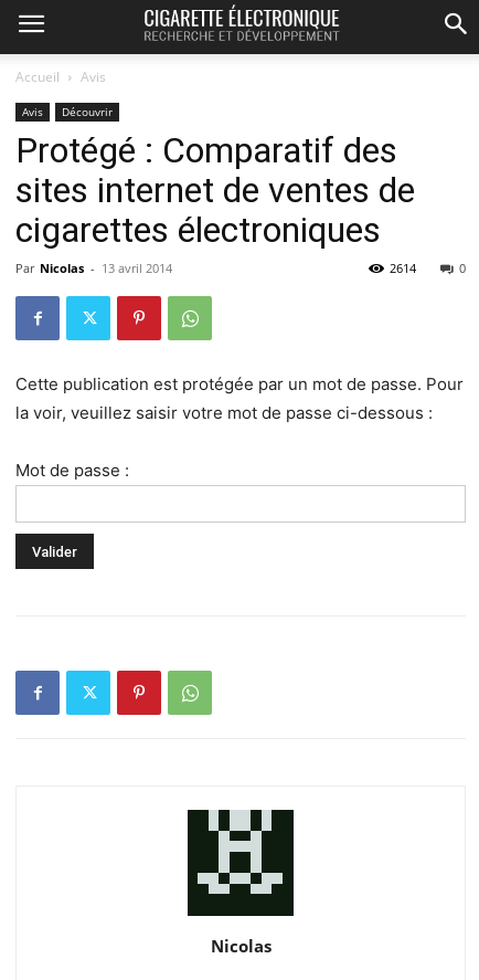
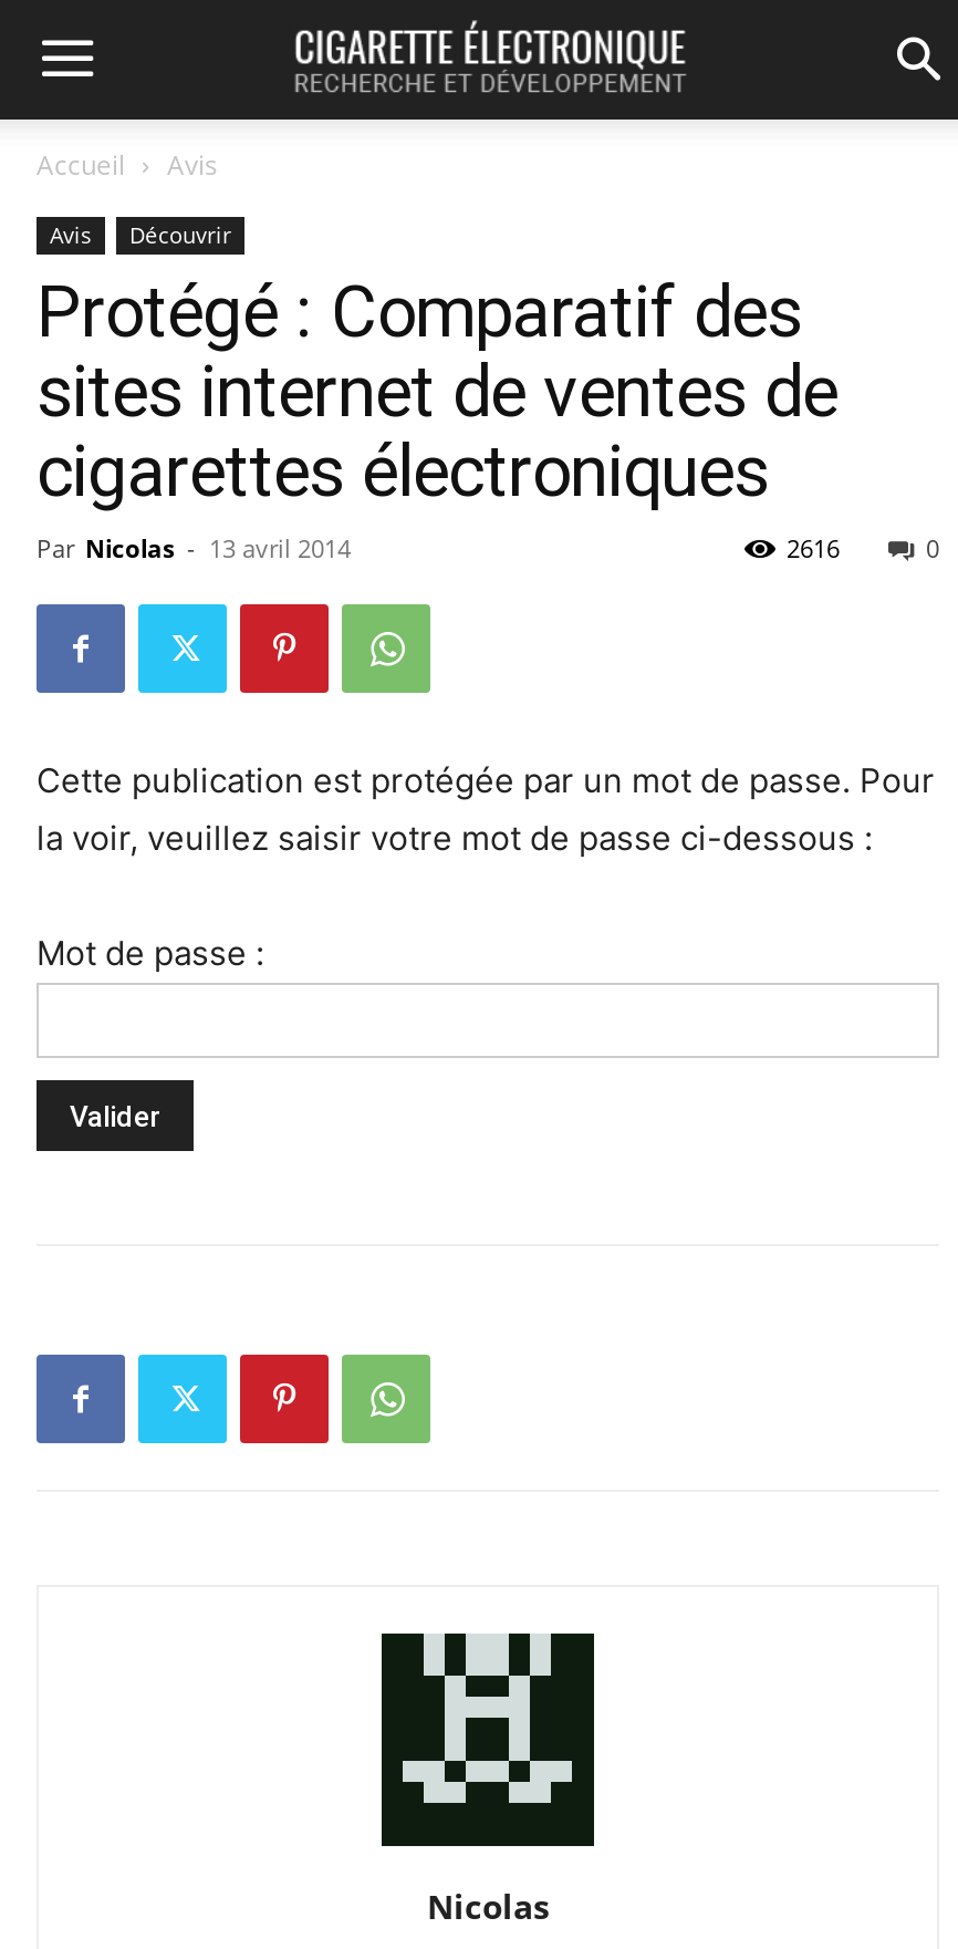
[390,260,416,276] 2614 -> [787,531,840,564] 2616

